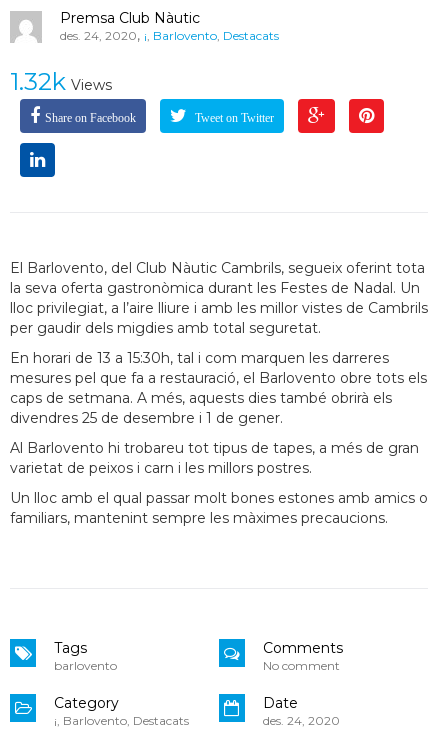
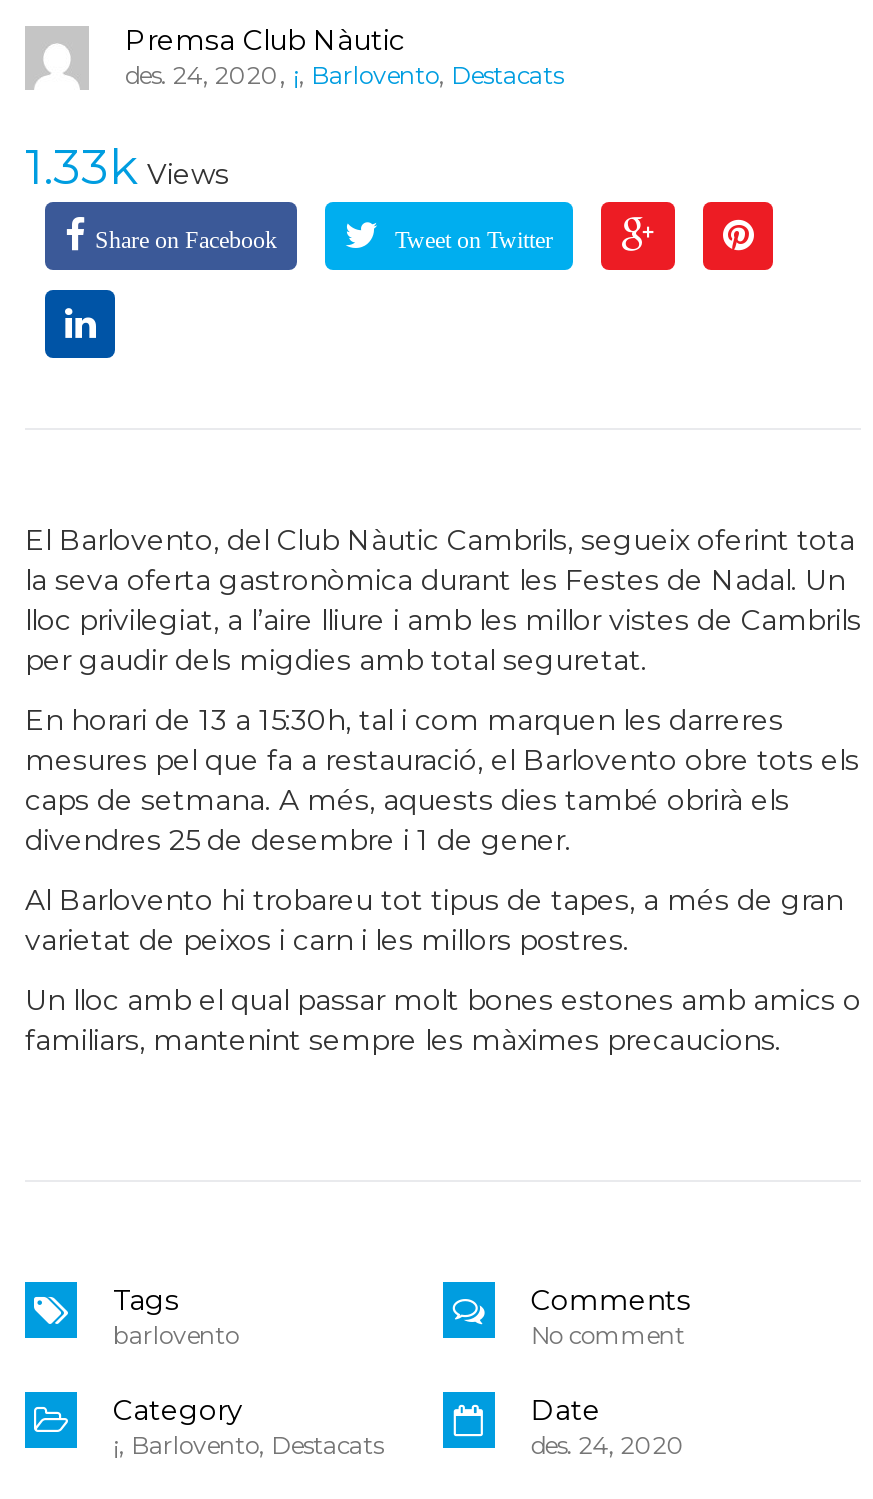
[10,67,112,96] 1.32k Views -> [25,138,229,196] 1.33k Views

